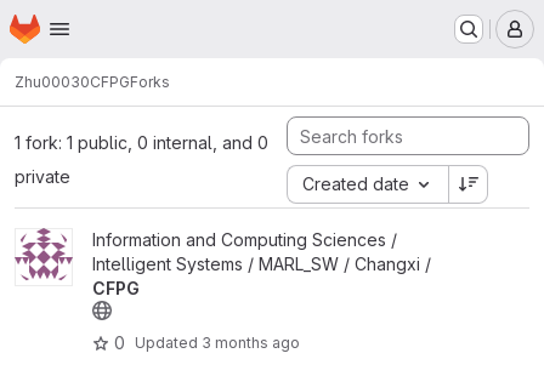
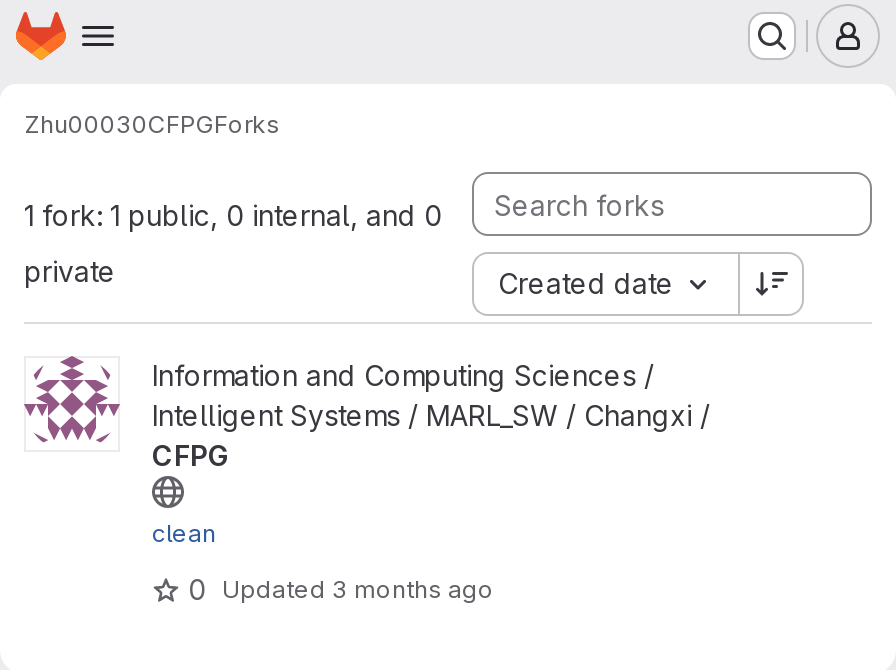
none -> [152,518,216,548] clean

